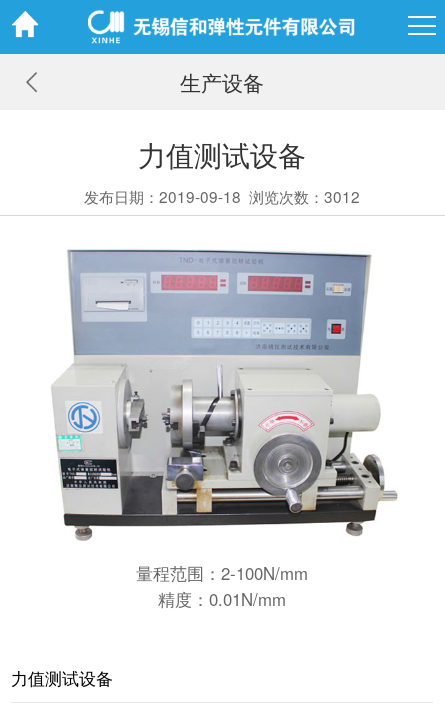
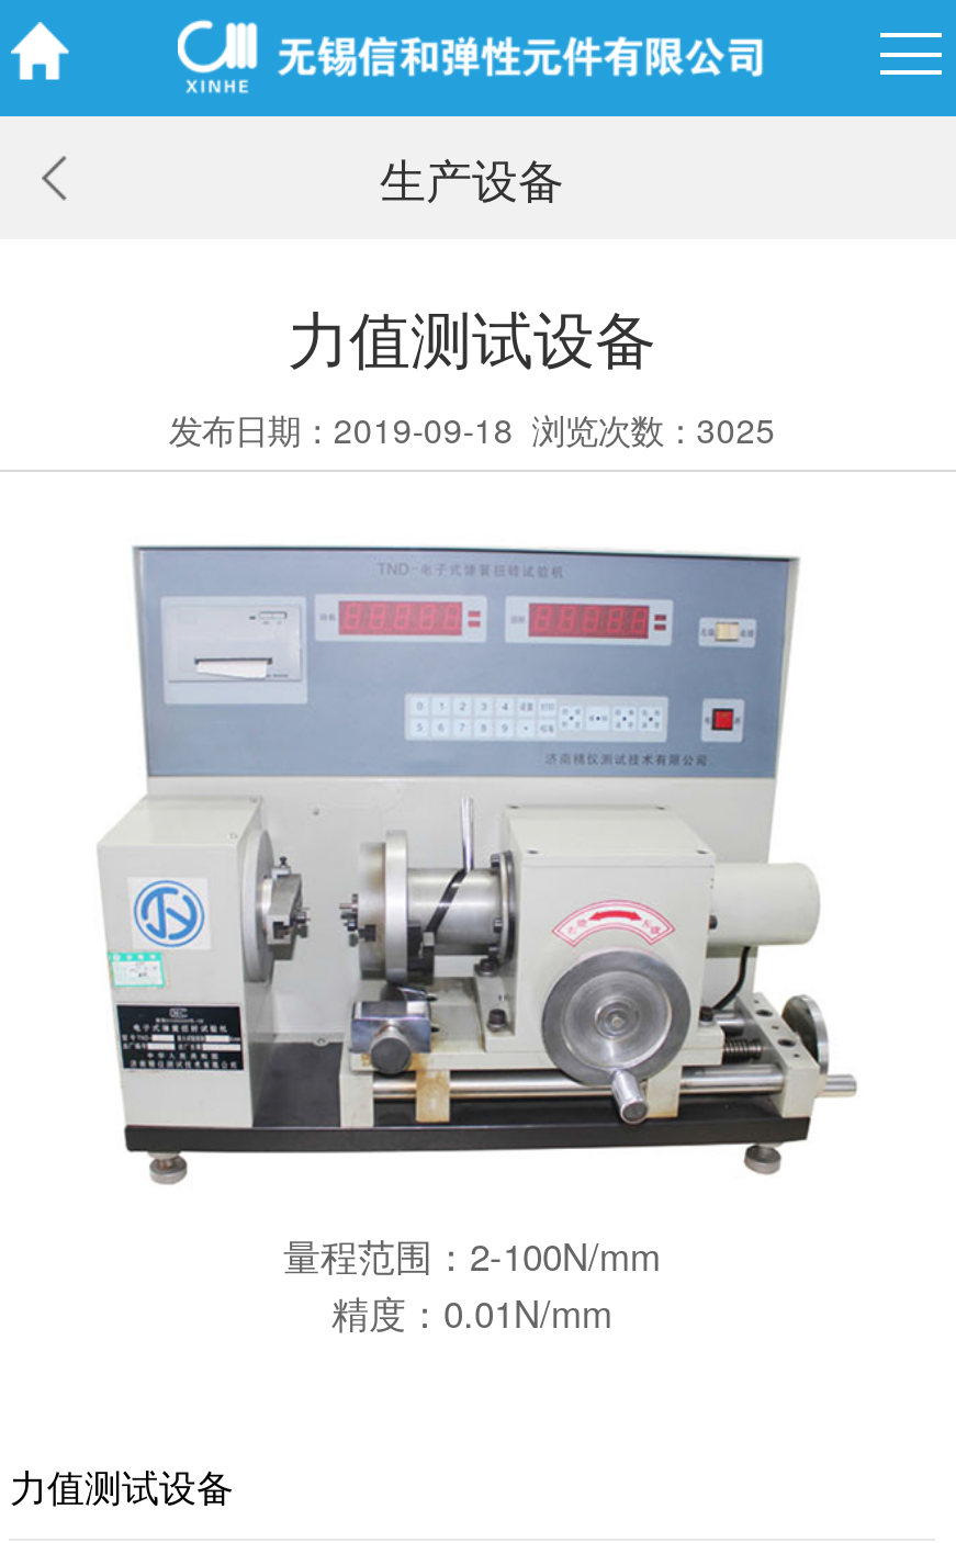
[84,185,360,207] 发布日期：2019-09-18 浏览次数：3012 -> [169,404,775,452] 发布日期：2019-09-18 浏览次数：3025

